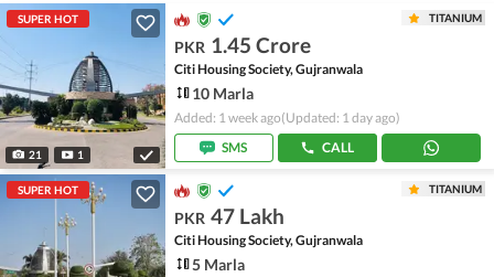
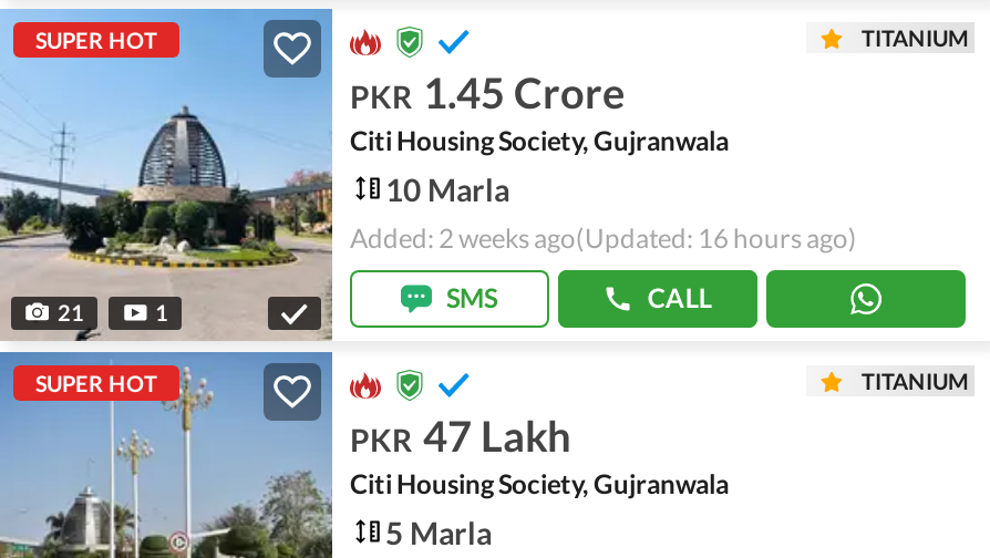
[174,109,400,125] Added: 1 week ago(Updated: 1 day ago) -> [350,221,857,254] Added: 2 weeks ago(Updated: 16 hours ago)

